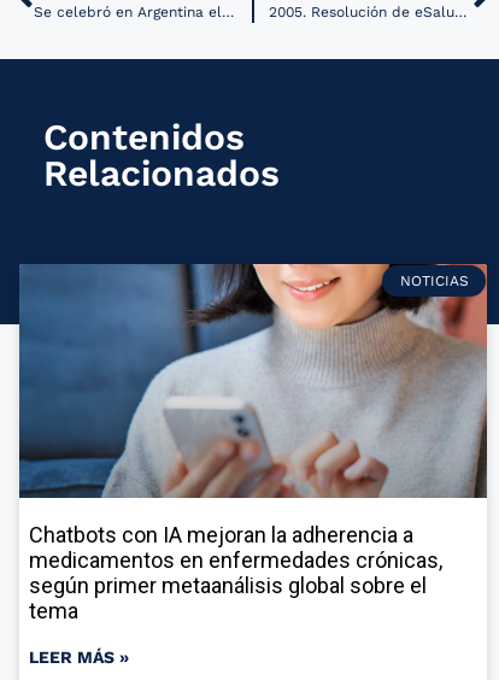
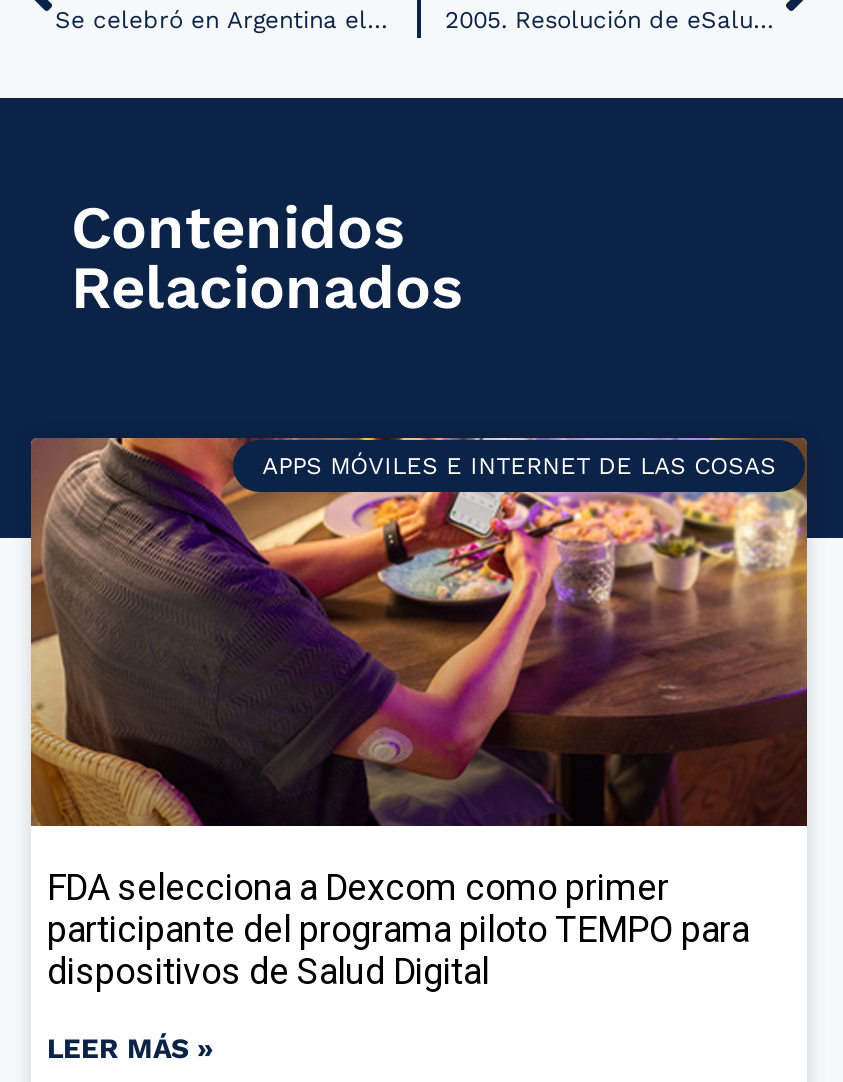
[18,263,487,499] [image] | NOTICIAS -> [29,436,807,828] [image] | APPS MÓVILES E INTERNET DE LAS COSAS
[29,522,442,623] Chatbots con IA mejoran la adherencia a | medicamentos en enfermedades crónicas, | según primer metaanálisis global sobre el | tema -> [47,866,749,992] FDA selecciona a Dexcom como primer | participante del programa piloto TEMPO para | dispositivos de Salud Digital

